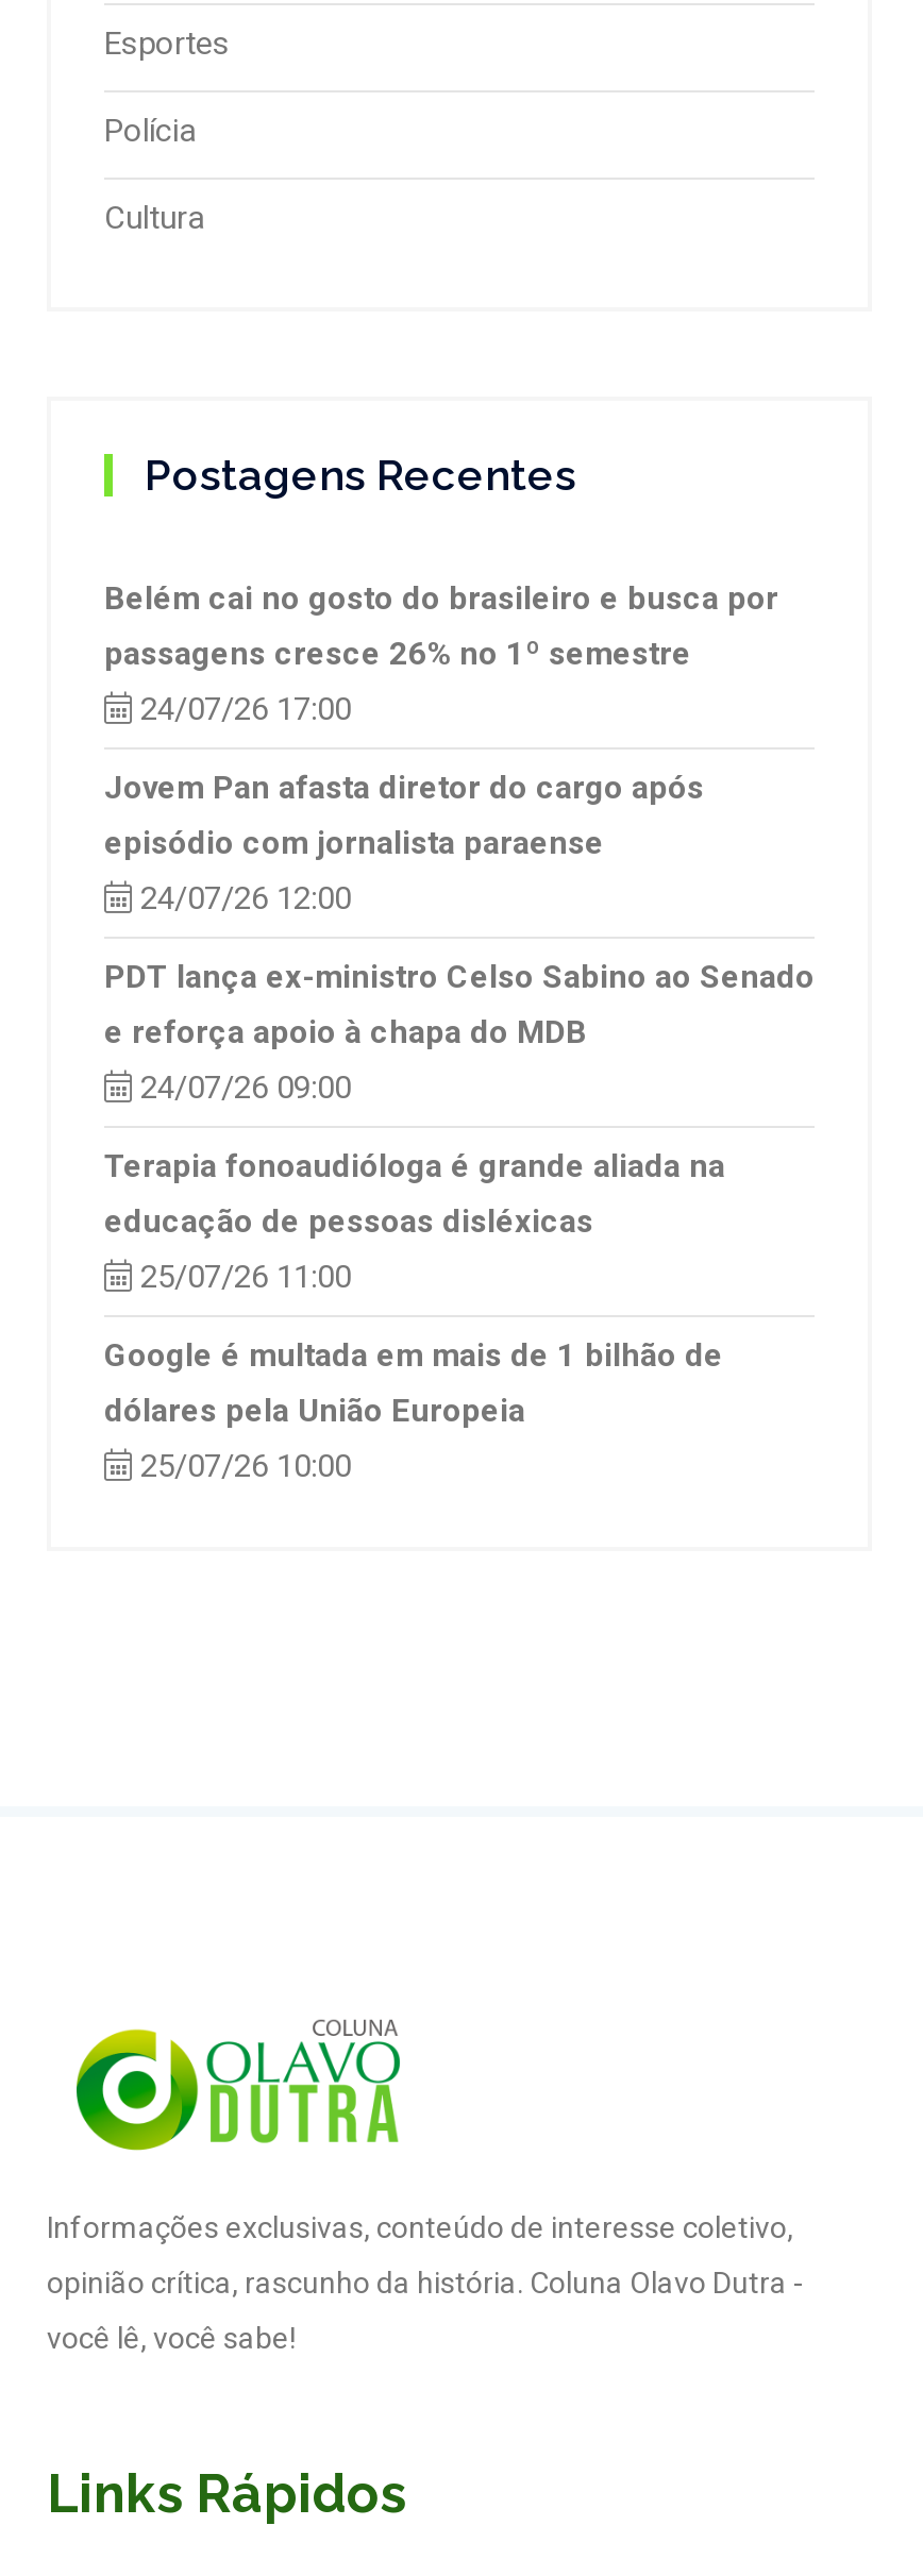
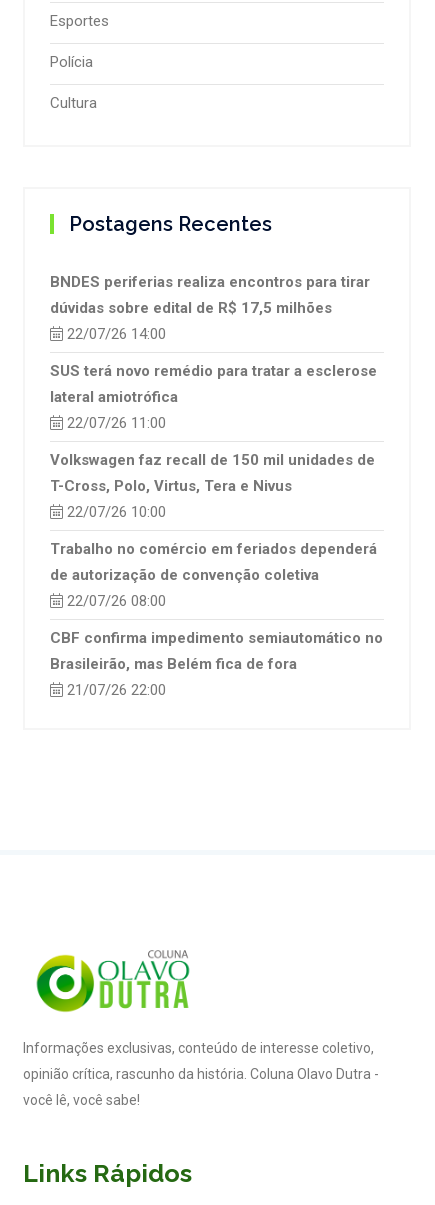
[104,579,778,728] Belém cai no gosto do brasileiro e busca por | passagens cresce 26% no 1º semestre | 24/07/26 17:00 -> [50,273,370,343] BNDES periferias realiza encontros para tirar | dúvidas sobre edital de R$ 17,5 milhões | 22/07/26 14:00
[104,768,704,917] Jovem Pan afasta diretor do cargo após | episódio com jornalista paraense | 24/07/26 12:00 -> [50,362,377,432] SUS terá novo remédio para tratar a esclerose | lateral amiotrófica | 22/07/26 11:00
[104,957,815,1106] PDT lança ex-ministro Celso Sabino ao Senado | e reforça apoio à chapa do MDB | 24/07/26 09:00 -> [50,451,375,521] Volkswagen faz recall de 150 mil unidades de | T-Cross, Polo, Virtus, Tera e Nivus | 22/07/26 10:00
[104,1146,725,1295] Terapia fonoaudióloga é grande aliada na | educação de pessoas disléxicas | 25/07/26 11:00 -> [50,540,377,610] Trabalho no comércio em feriados dependerá | de autorização de convenção coletiva | 22/07/26 08:00
[104,1336,723,1485] Google é multada em mais de 1 bilhão de | dólares pela União Europeia | 25/07/26 10:00 -> [50,629,383,699] CBF confirma impedimento semiautomático no | Brasileirão, mas Belém fica de fora | 21/07/26 22:00

